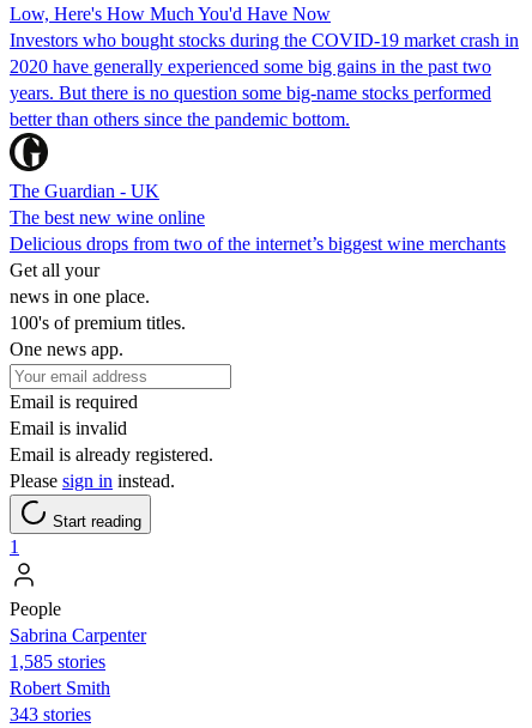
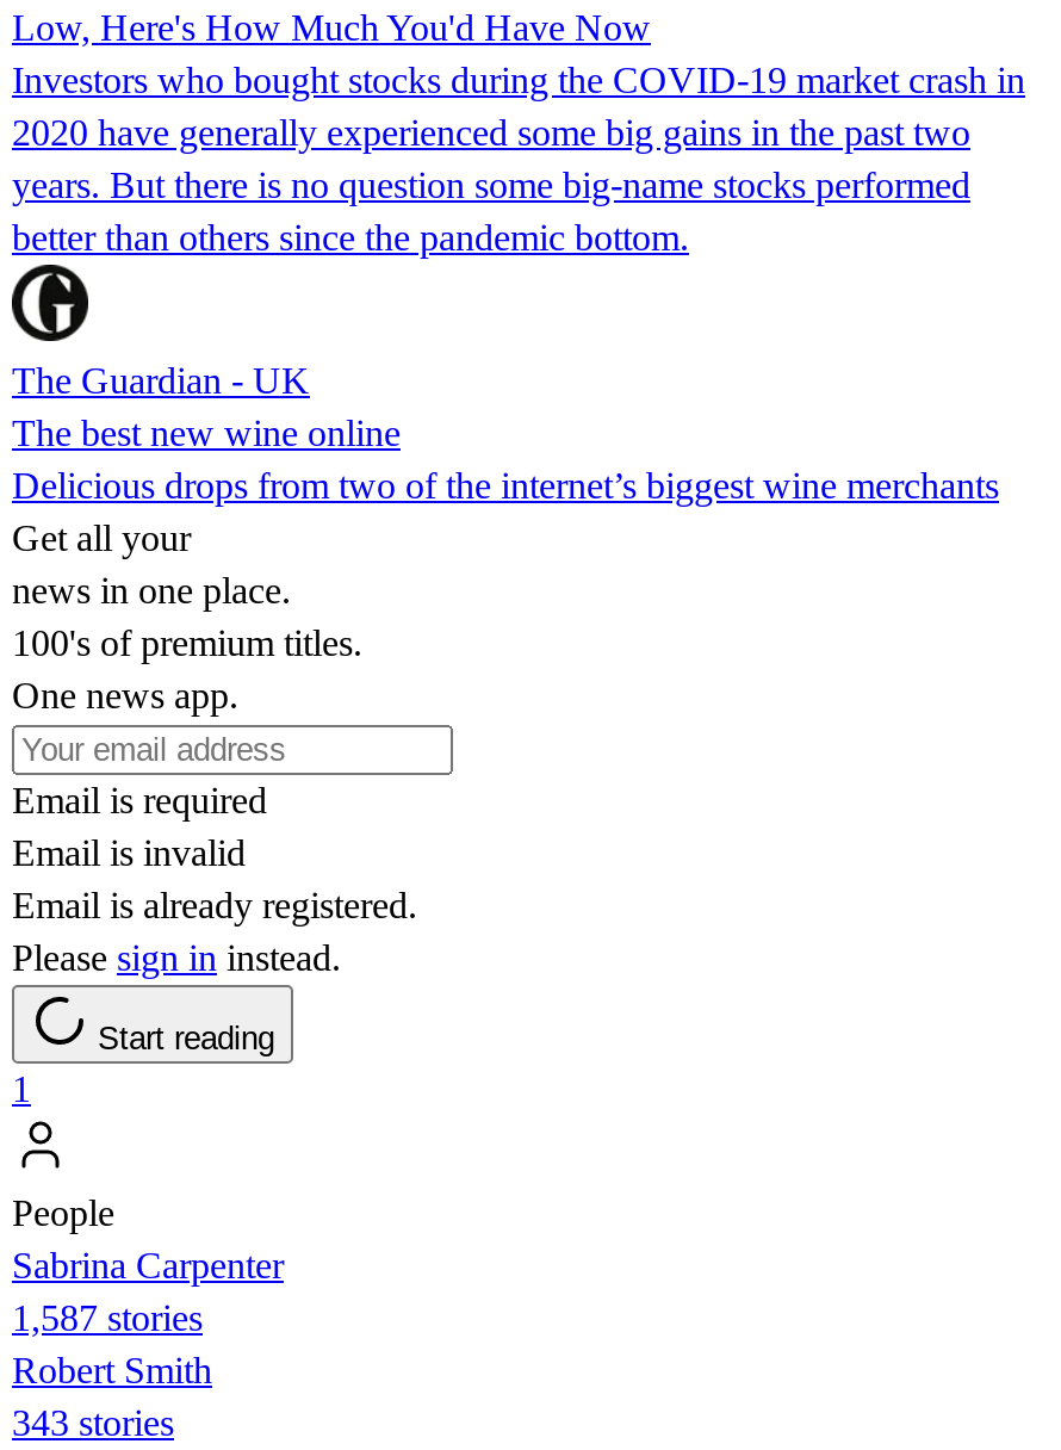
[10,651,105,672] 1,585 stories -> [12,1297,203,1338] 1,587 stories

